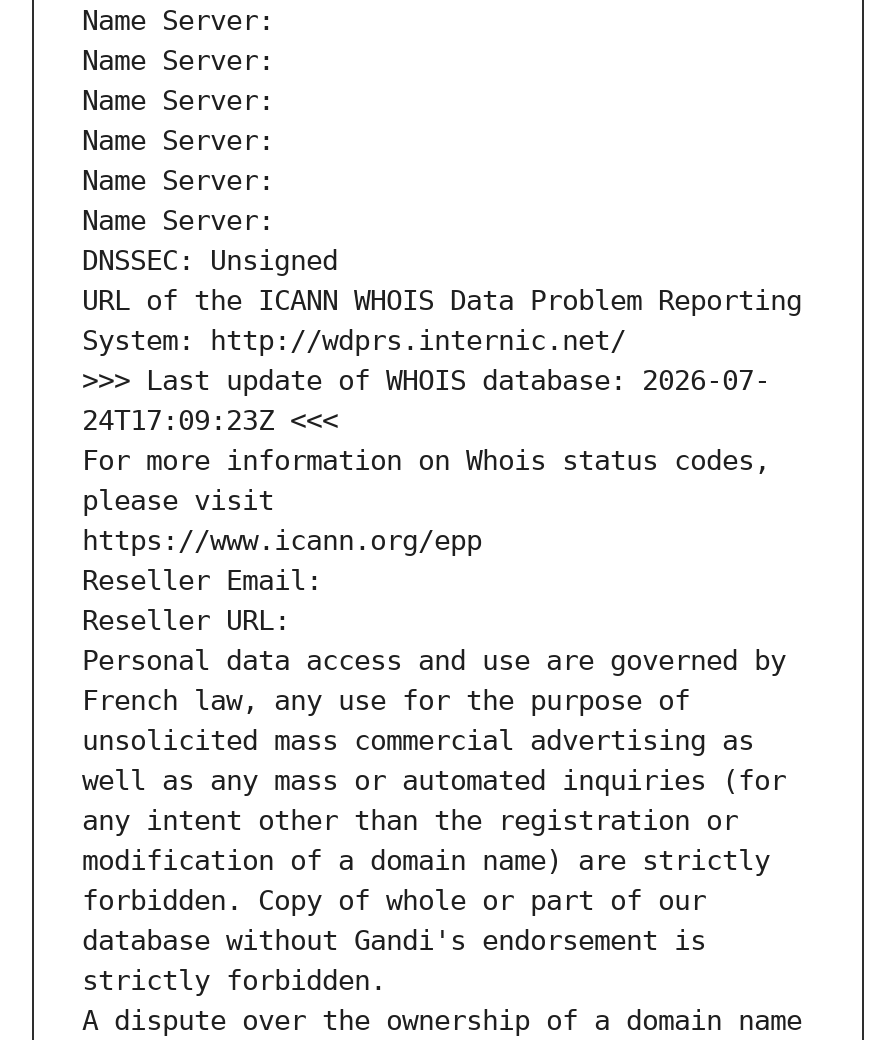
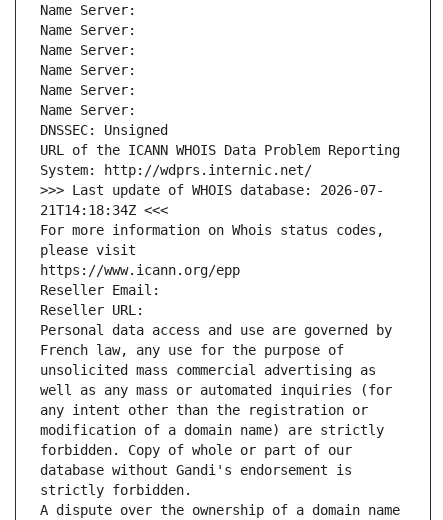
[82,405,338,437] 24T17:09:23Z <<< -> [40,202,168,218] 21T14:18:34Z <<<

